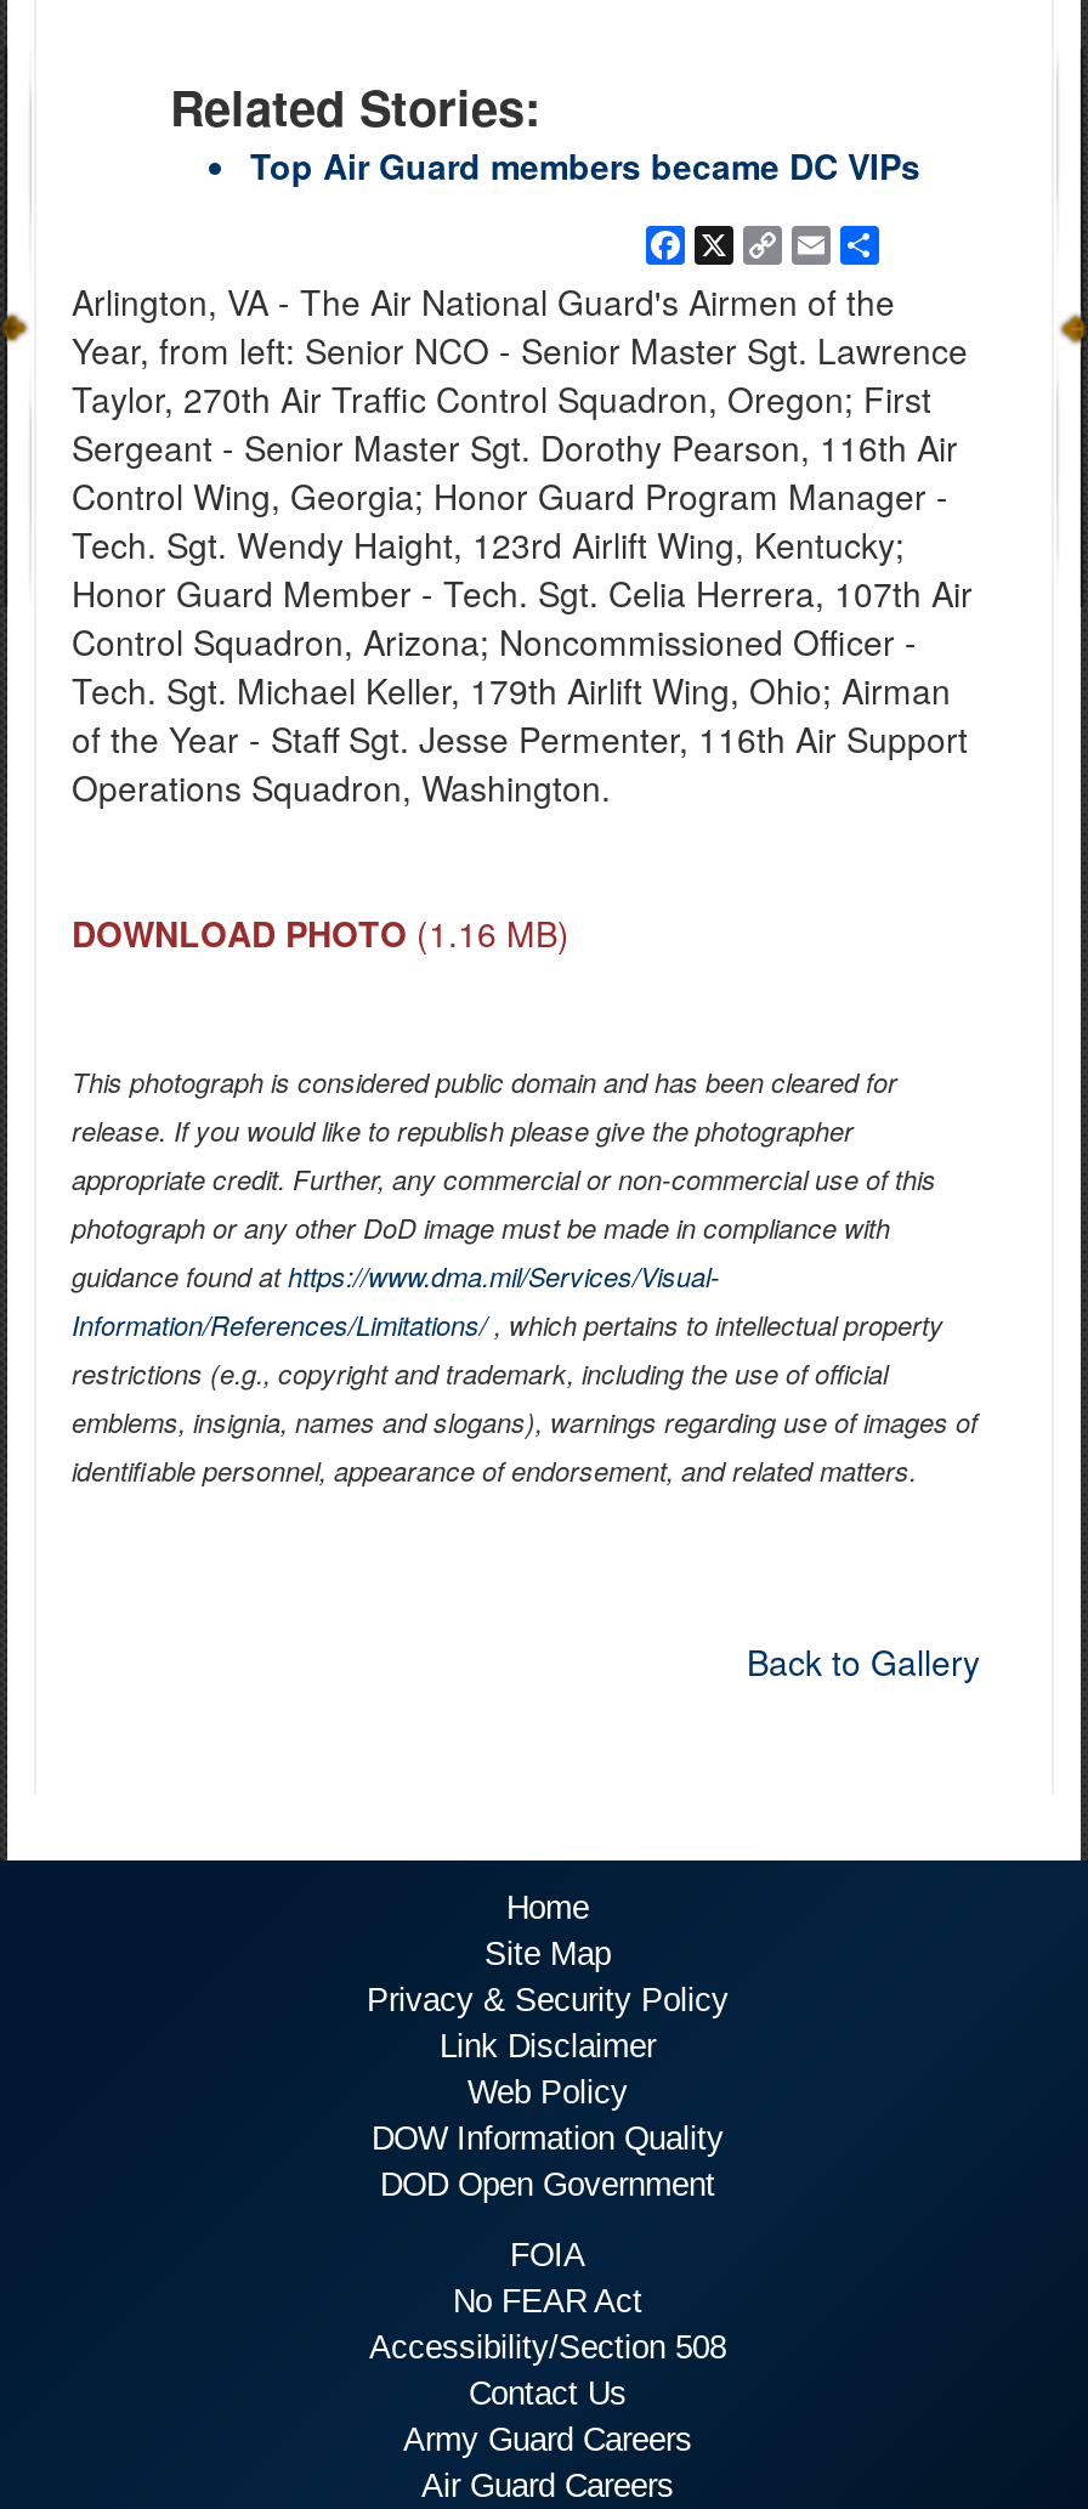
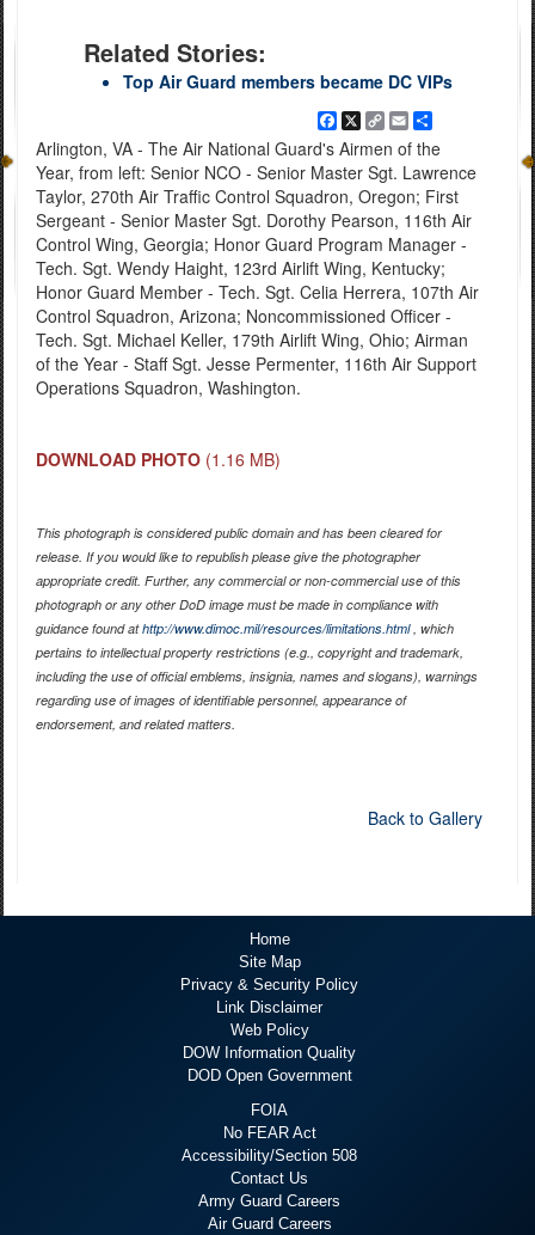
[72,1257,977,1488] guidance found at https://www.dma.mil/Services/Visual- | Information/References/Limitations/, which pertains to intellectual property | restrictions (e.g., copyright and trademark, including the use of official | emblems, insignia, names and slogans), warnings regarding use of images of | identifiable personnel, appearance of endorsement, and related matters. -> [35,619,477,732] guidance found at http://www.dimoc.mil/resources/limitations.html, which | pertains to intellectual property restrictions (e.g., copyright and trademark, | including the use of official emblems, insignia, names and slogans), warnings | regarding use of images of identifiable personnel, appearance of | endorsement, and related matters.

